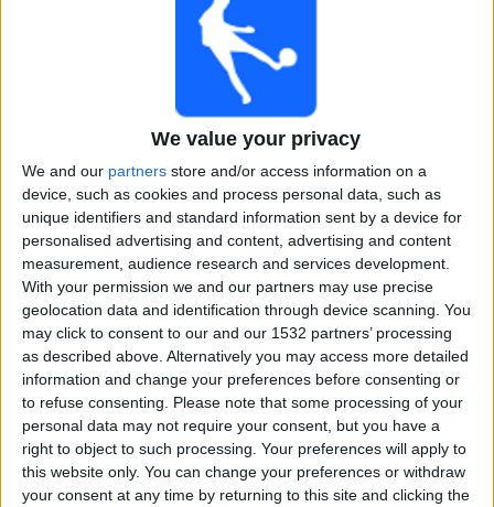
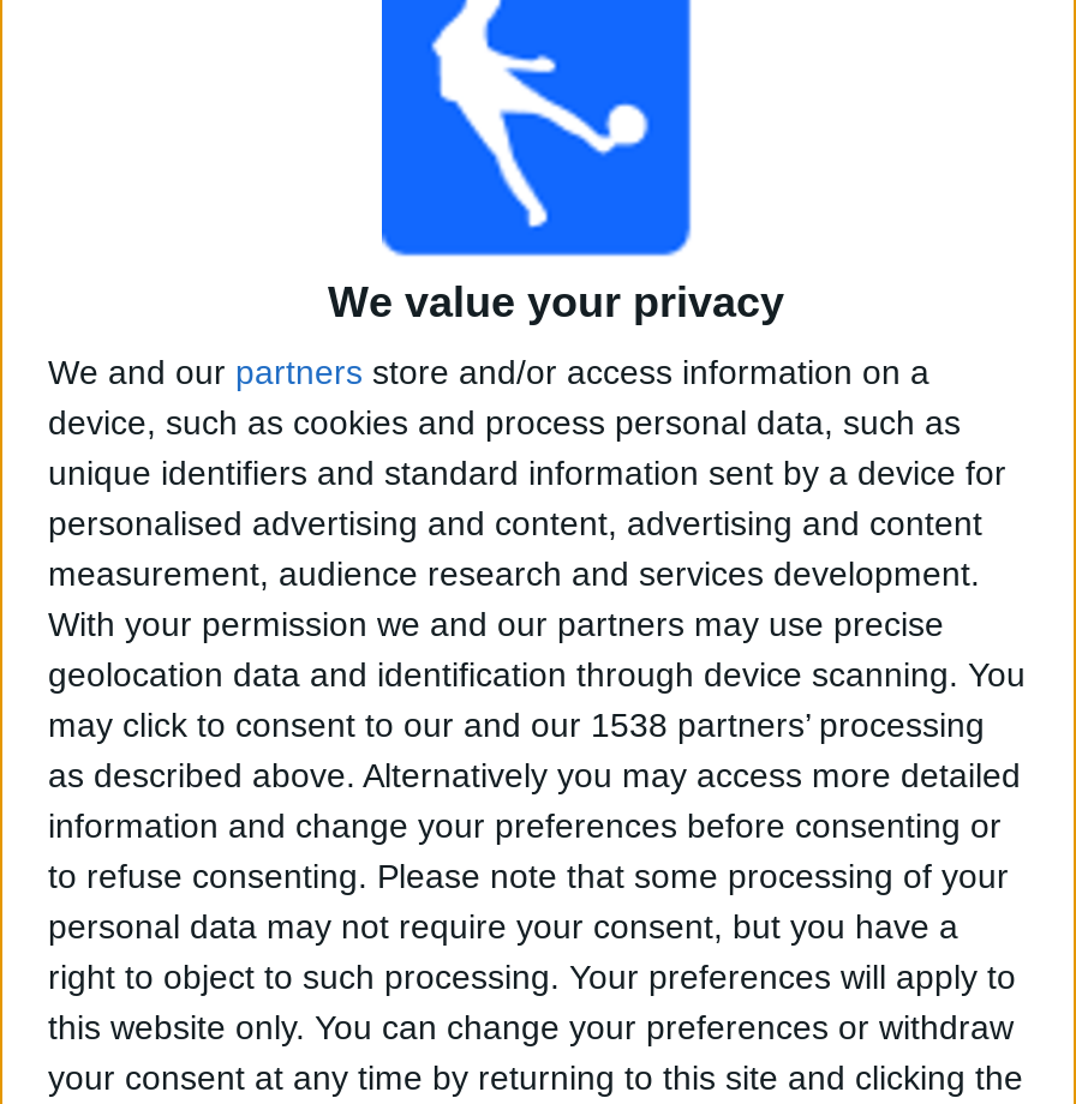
[22,324,452,341] may click to consent to our and our 1532 partners’ processing -> [48,705,985,744] may click to consent to our and our 1538 partners’ processing

